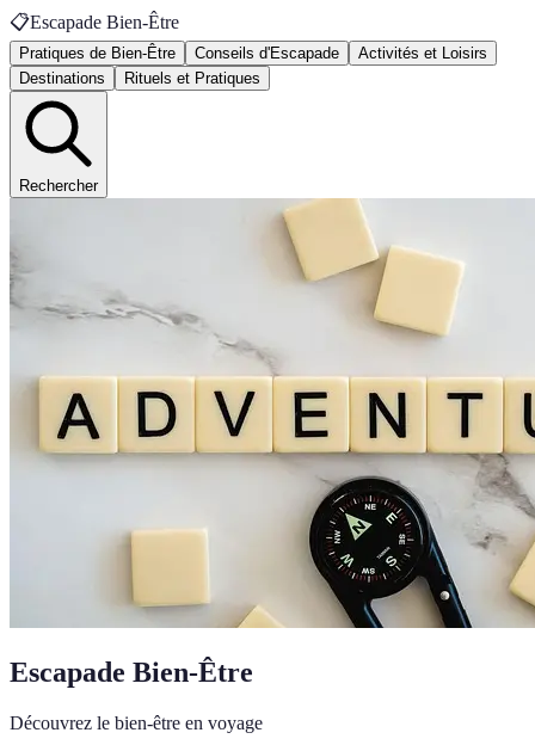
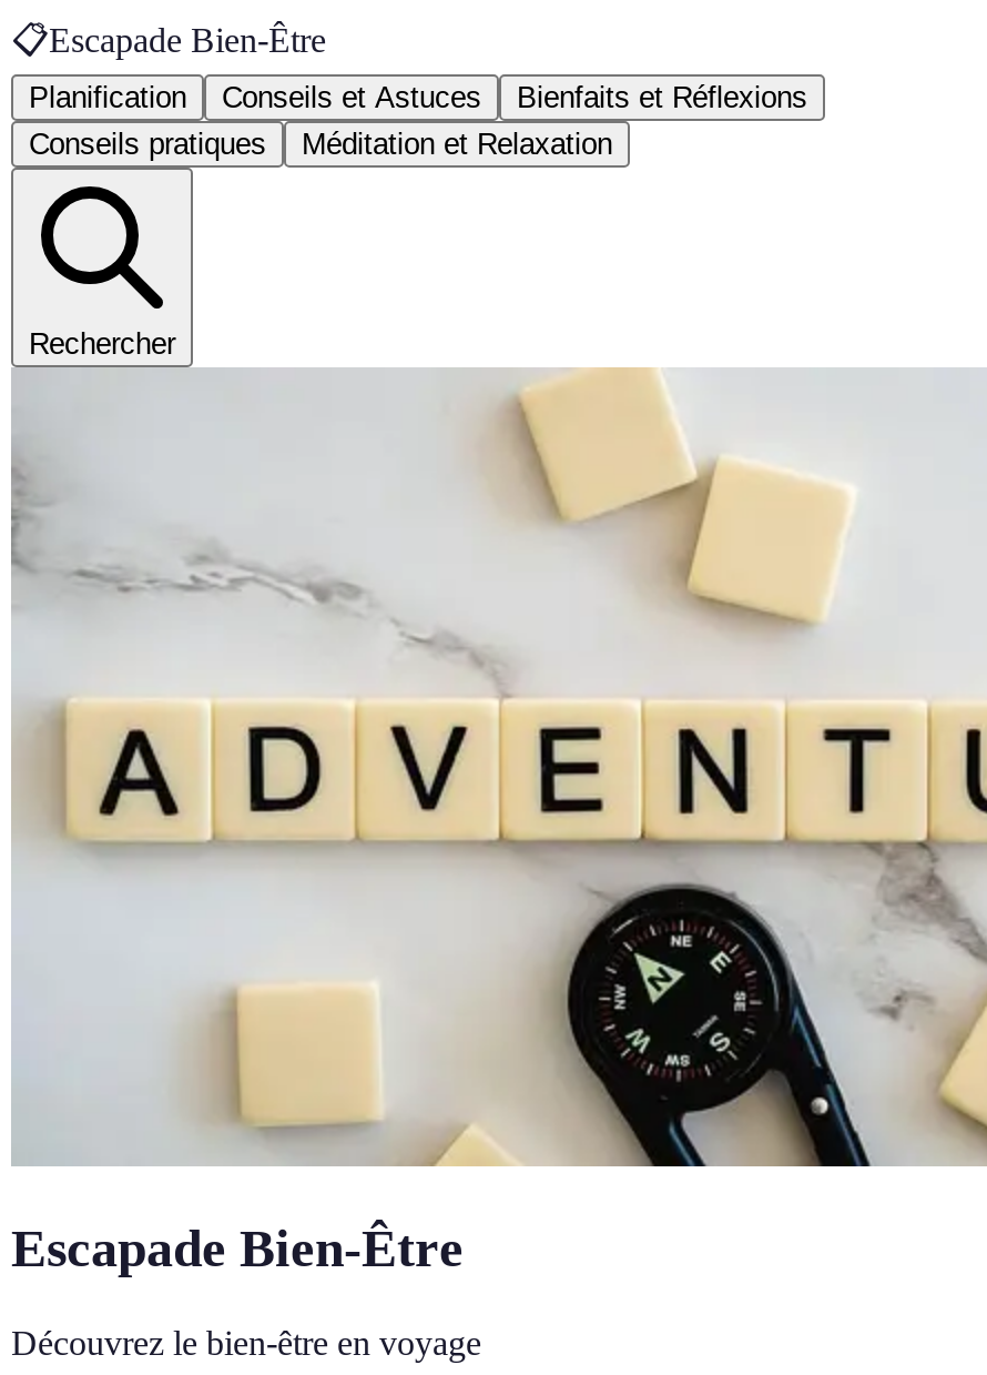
[19,44,487,87] Pratiques de Bien-Être | Conseils d'Escapade | Activités et Loisirs | Destinations | Rituels et Pratiques -> [29,81,807,161] Planification | Conseils et Astuces | Bienfaits et Réflexions | Conseils pratiques | Méditation et Relaxation

